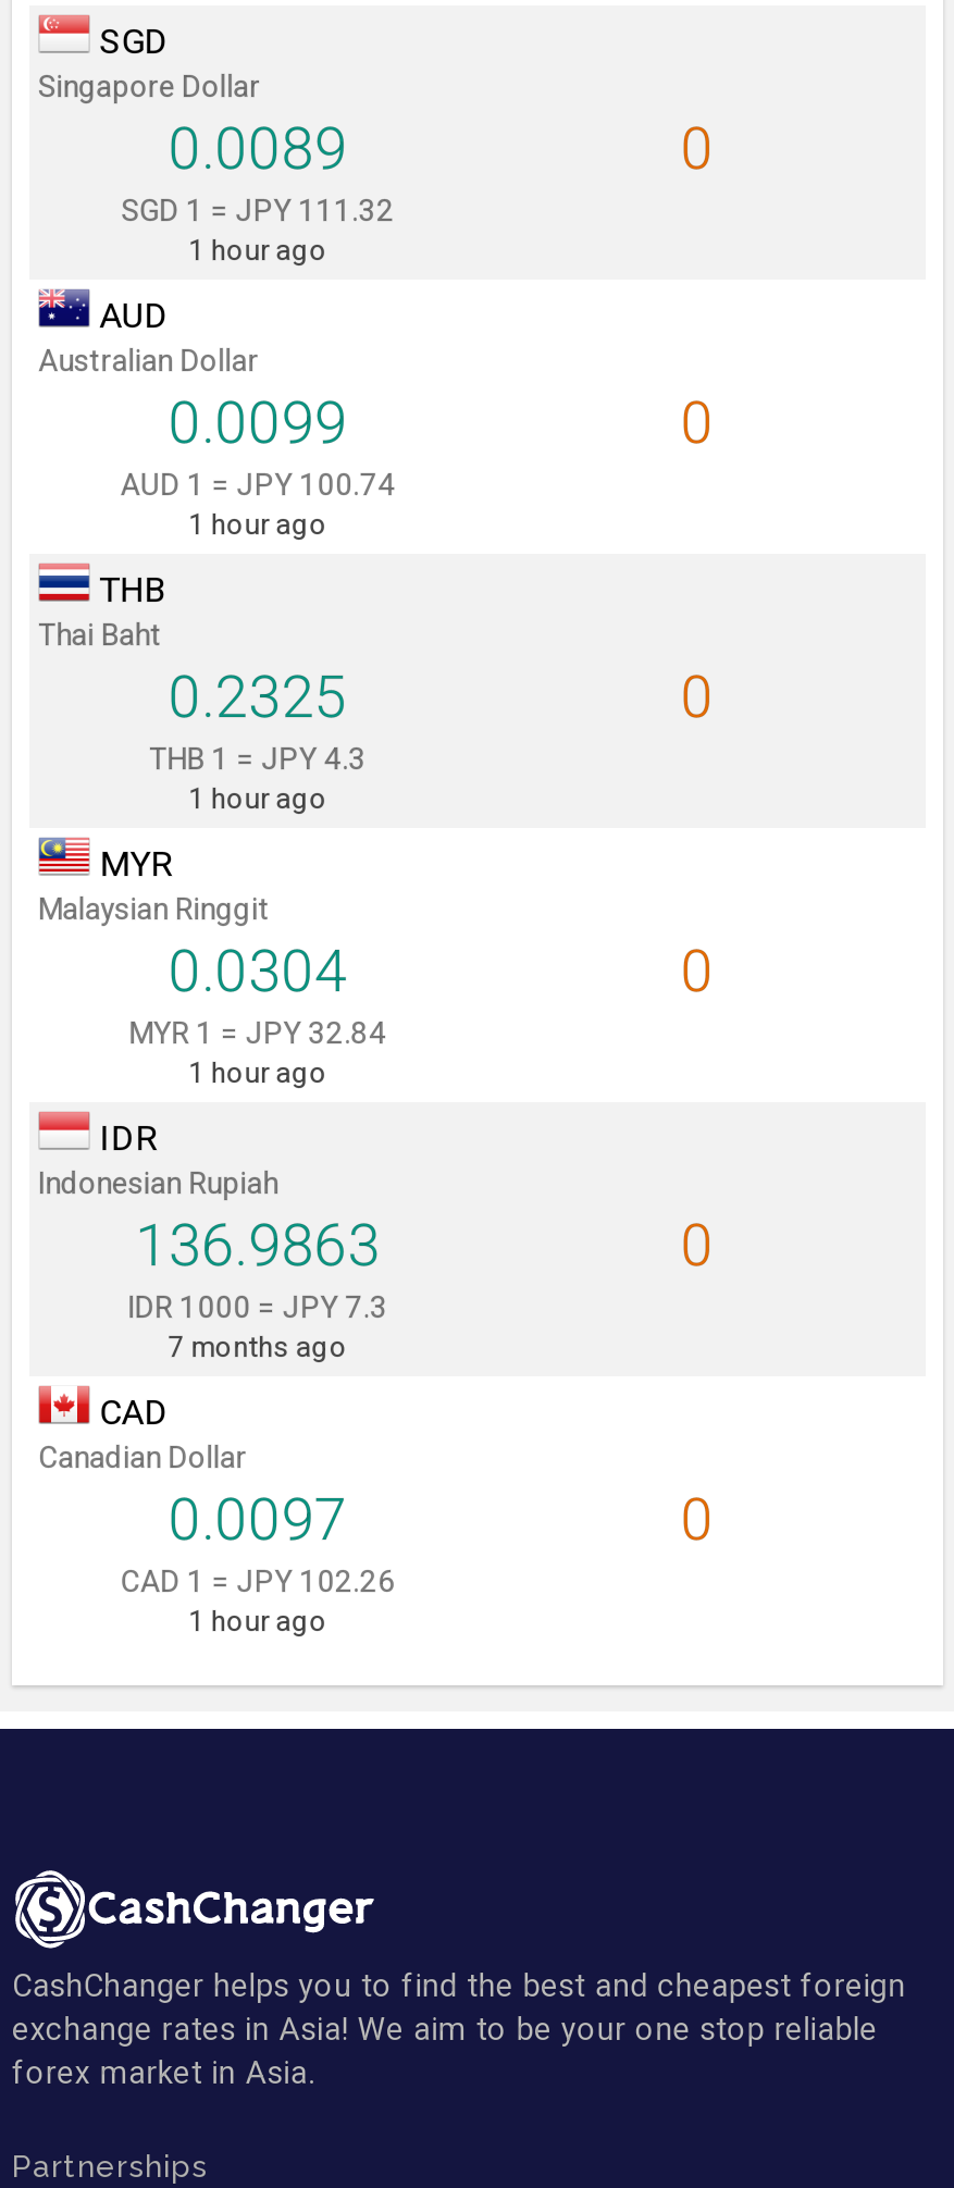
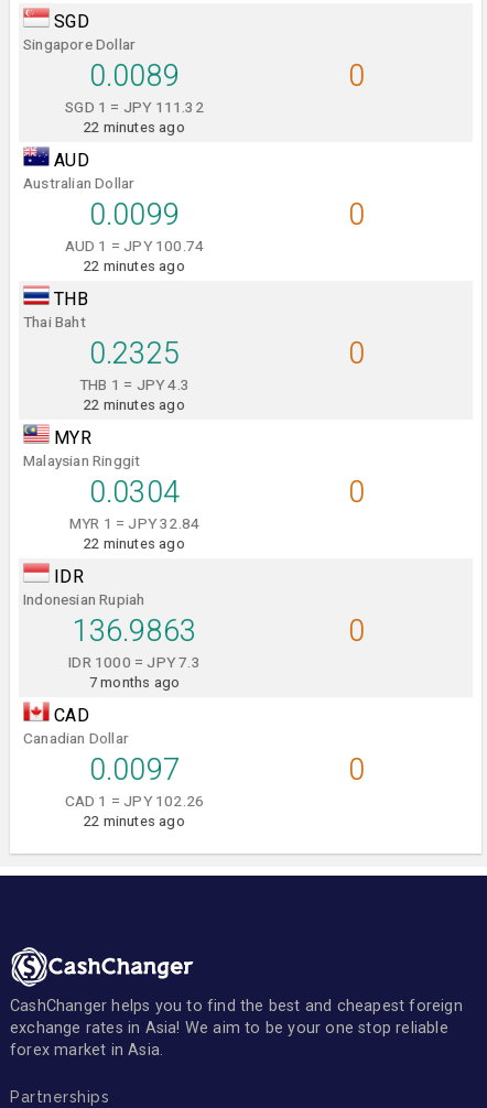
[188,234,327,267] 1 hour ago -> [84,119,185,135] 22 minutes ago
[188,508,327,541] 1 hour ago -> [84,258,185,274] 22 minutes ago
[188,782,327,815] 1 hour ago -> [84,397,185,413] 22 minutes ago
[188,1056,327,1089] 1 hour ago -> [84,535,185,552] 22 minutes ago
[188,1605,327,1637] 1 hour ago -> [84,813,185,829] 22 minutes ago

